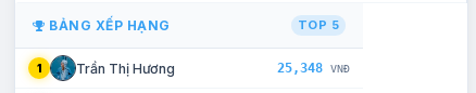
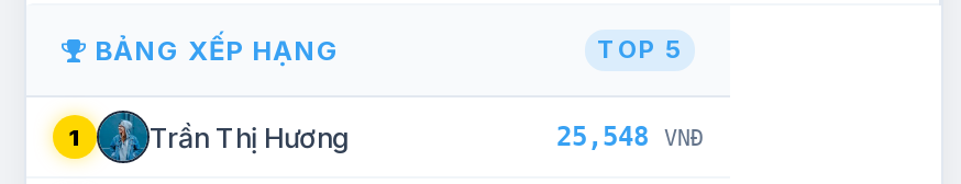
[277,60,350,75] 25,348 VNĐ -> [556,120,704,151] 25,548 VNĐ

